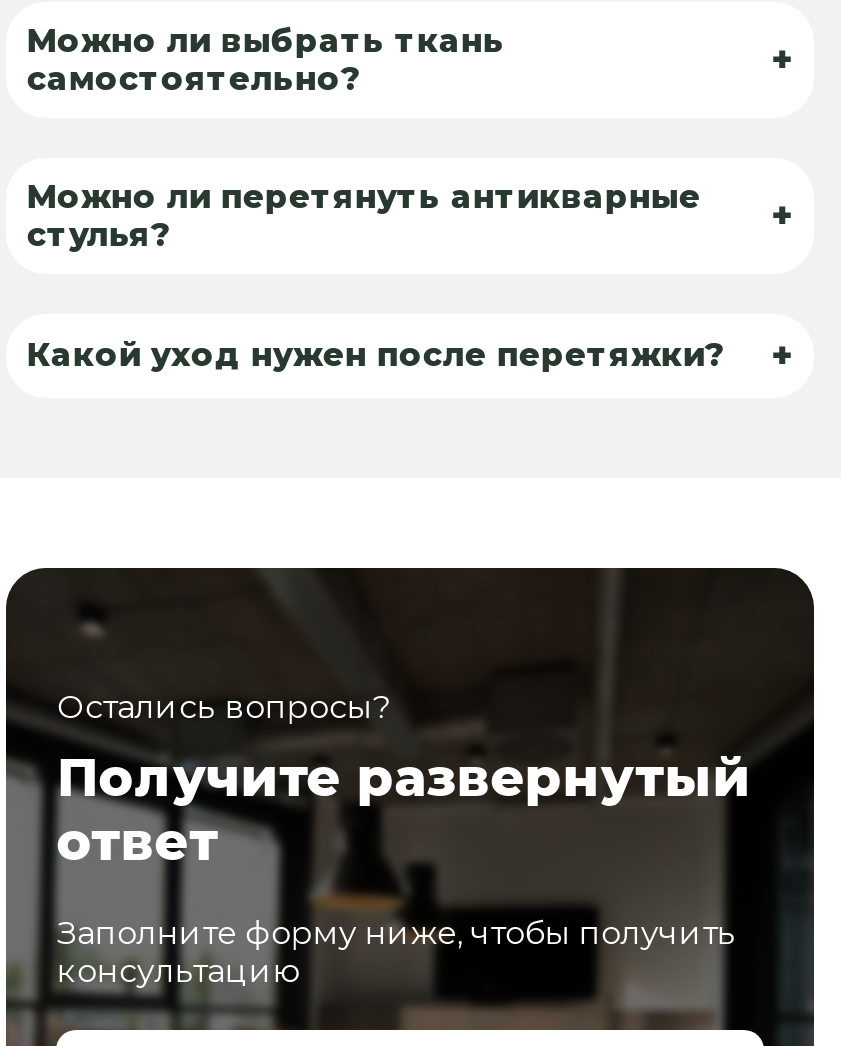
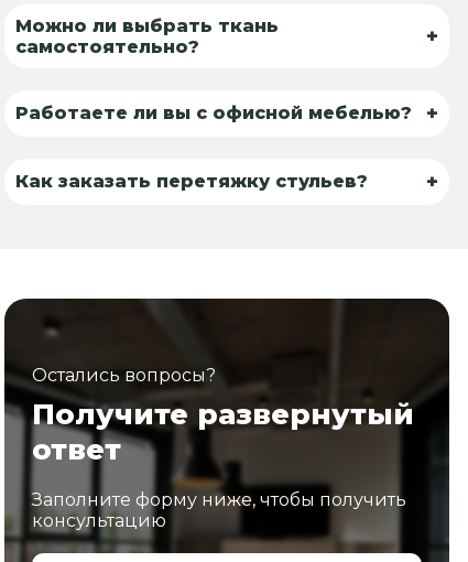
[27,177,701,253] Можно ли перетянуть антикварные | стулья? -> [16,103,412,124] Работаете ли вы с офисной мебелью?
[27,336,725,374] Какой уход нужен после перетяжки? -> [16,171,368,192] Как заказать перетяжку стульев?

